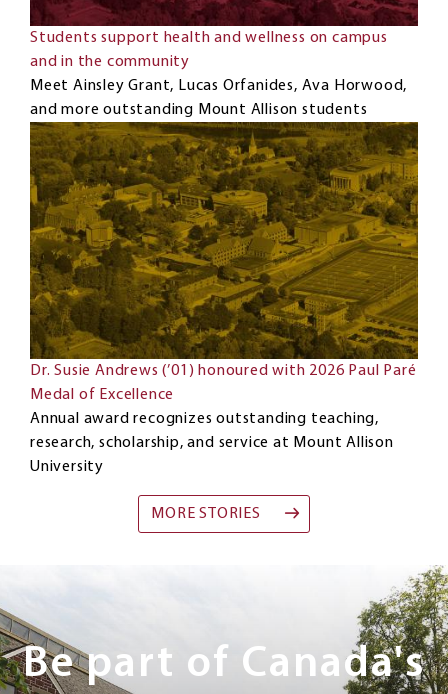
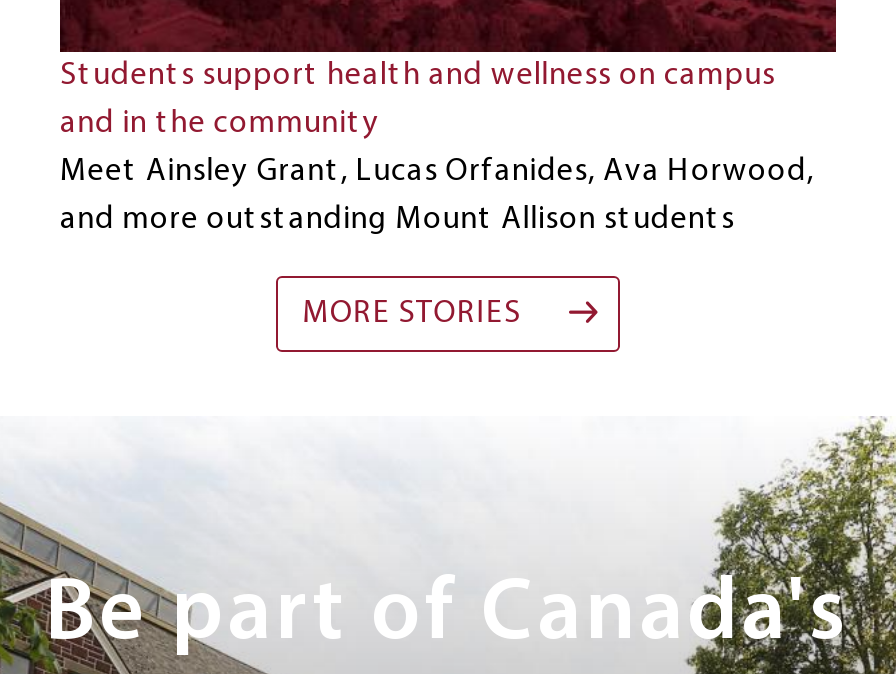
[30,121,418,475] [image] | Dr. Susie Andrews (’01) honoured with 2026 Paul Paré | Medal of Excellence | Annual award recognizes outstanding teaching, | research, scholarship, and service at Mount Allison | University -> none

